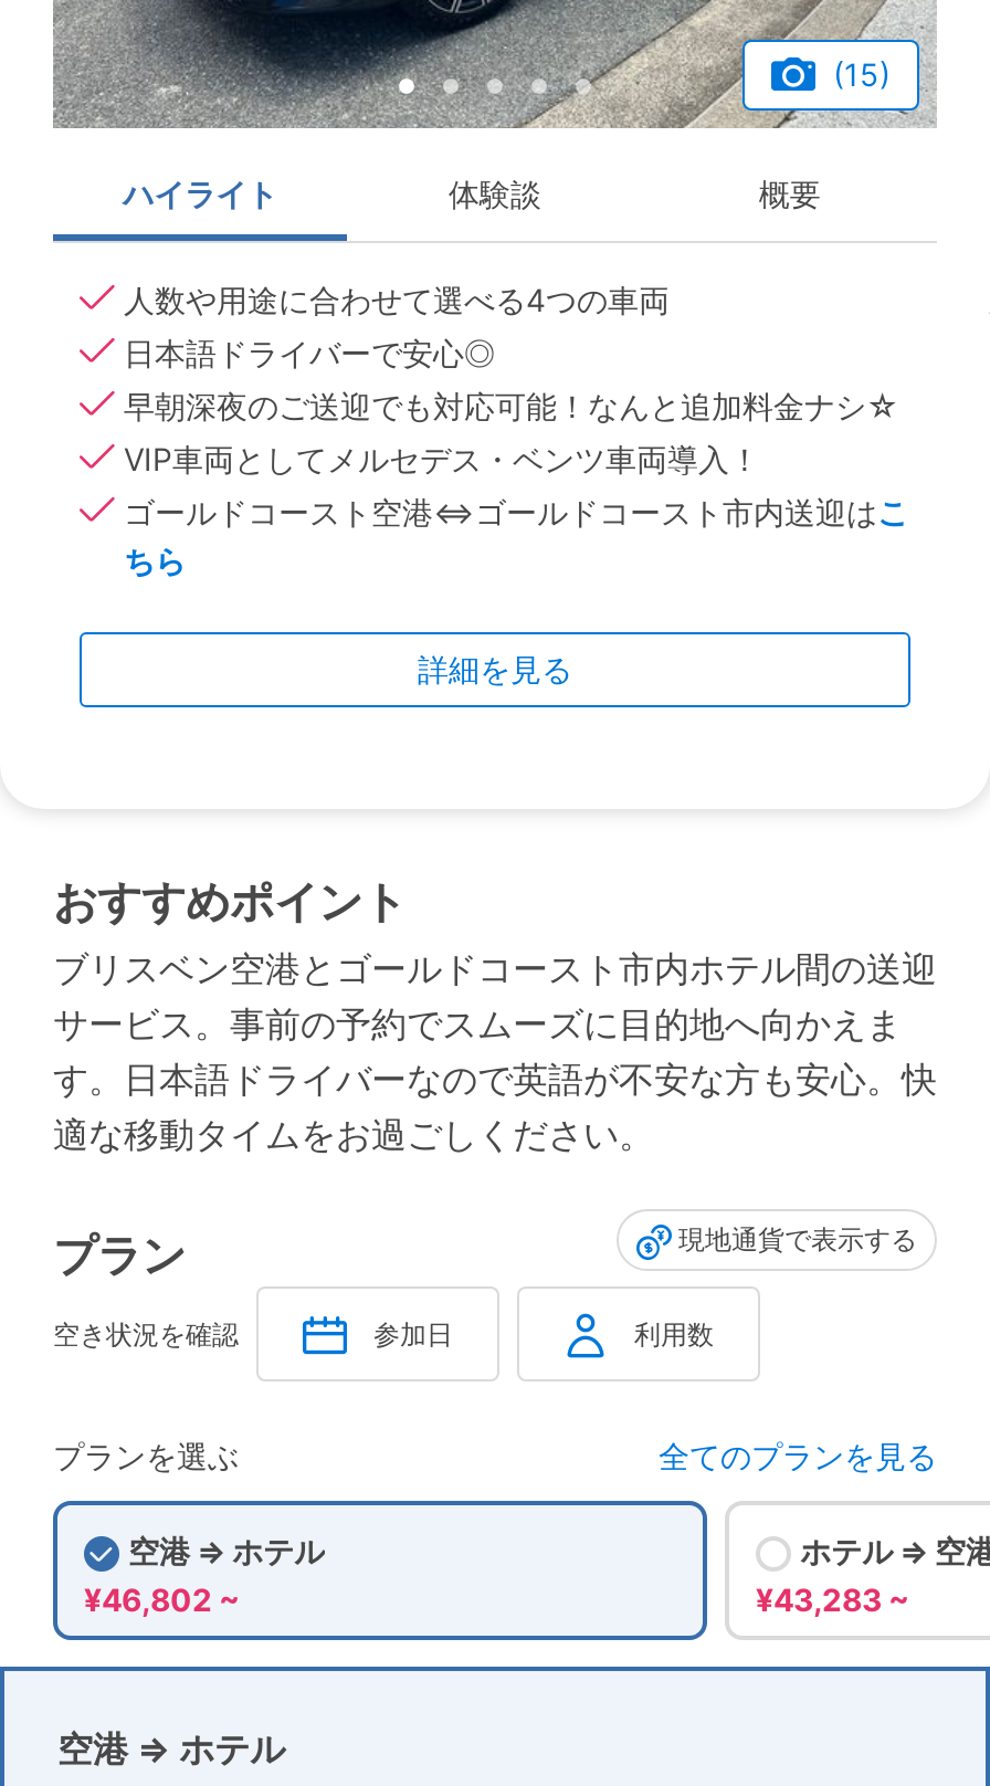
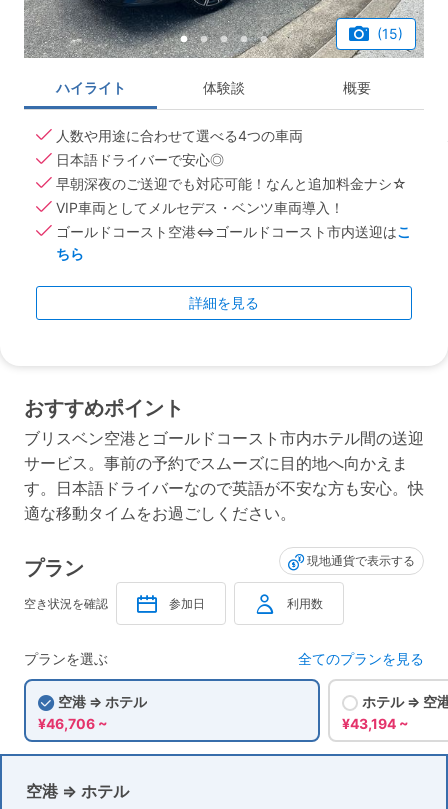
[84,1581,241,1618] ¥46,802 ~ -> [38,715,108,732] ¥46,706 ~
[756,1581,910,1618] ¥43,283 ~ -> [342,715,409,732] ¥43,194 ~

